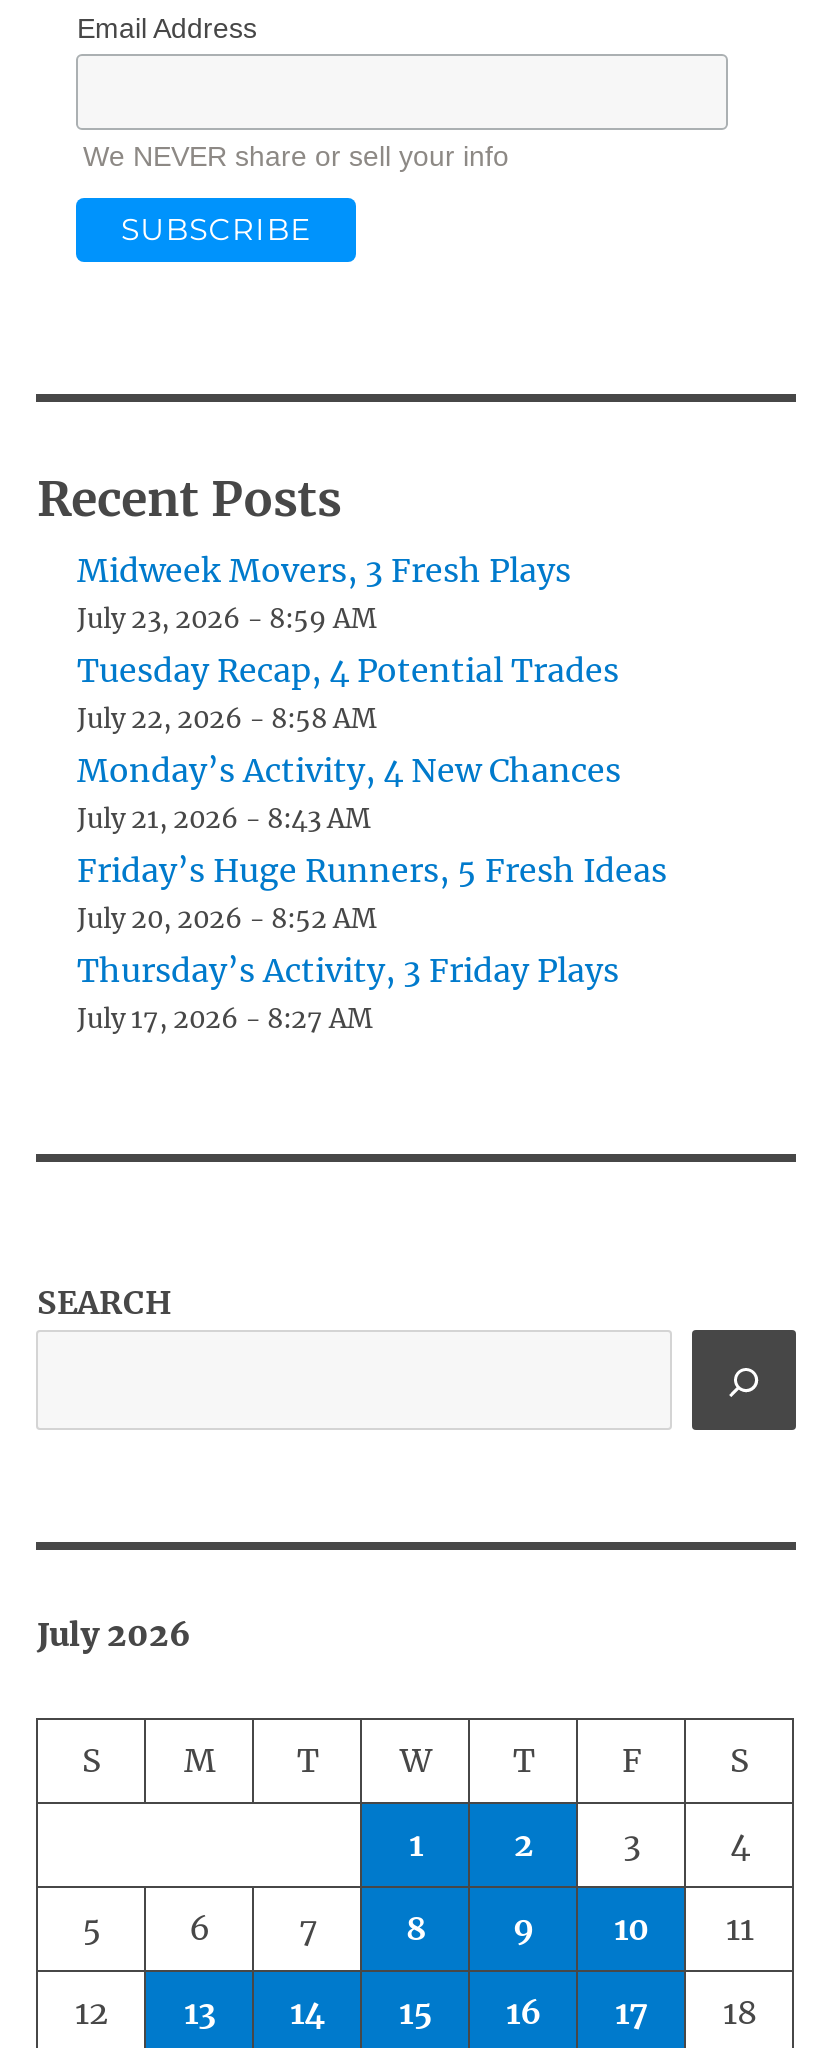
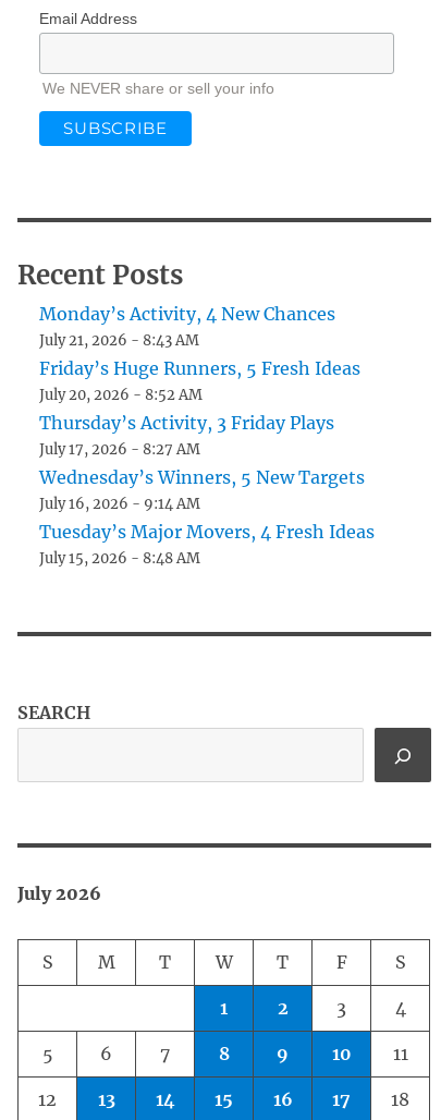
[77,550,619,736] Midweek Movers, 3 Fresh Plays | July 23, 2026 - 8:59 AM | Tuesday Recap, 4 Potential Trades | July 22, 2026 - 8:58 AM -> none
moved [77,750,667,1036] -> [40,303,361,459]: Monday’s Activity, 4 New Chances | July 21, 2026 - 8:43 AM | Friday’s Huge Runners, 5 Fresh Ideas | July 20, 2026 - 8:52 AM | Thursday’s Activity, 3 Friday Plays | July 17, 2026 - 8:27 AM
none -> [40,467,375,568] Wednesday’s Winners, 5 New Targets | July 16, 2026 - 9:14 AM | Tuesday’s Major Movers, 4 Fresh Ideas | July 15, 2026 - 8:48 AM

